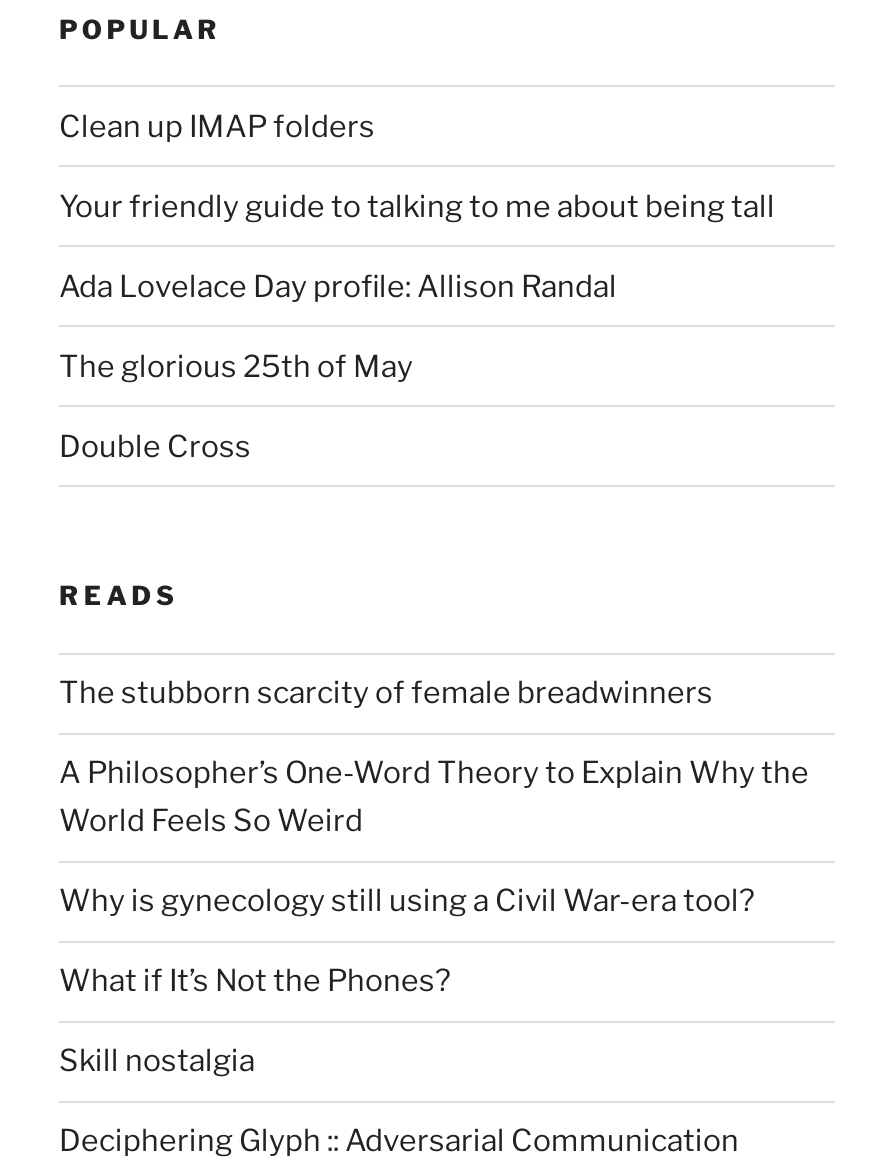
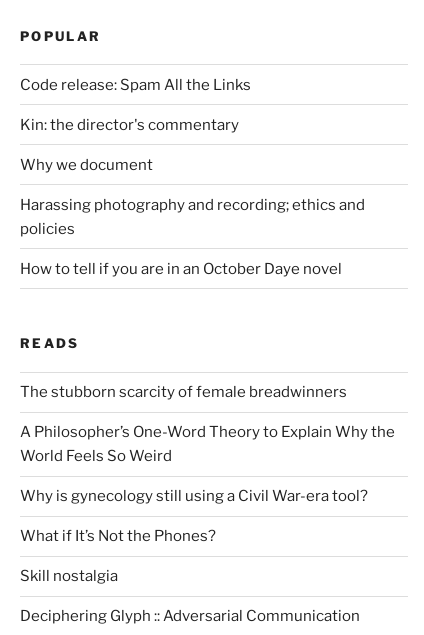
[59,108,375,144] Clean up IMAP folders -> [20,76,251,94] Code release: Spam All the Links
[59,188,775,224] Your friendly guide to talking to me about being tall -> [20,116,239,134] Kin: the director's commentary
[59,268,617,304] Ada Lovelace Day profile: Allison Randal -> [20,156,153,174] Why we document
[59,348,413,384] The glorious 25th of May -> [20,196,365,238] Harassing photography and recording; ethics and | policies
[59,428,251,464] Double Cross -> [20,260,342,278] How to tell if you are in an October Daye novel

